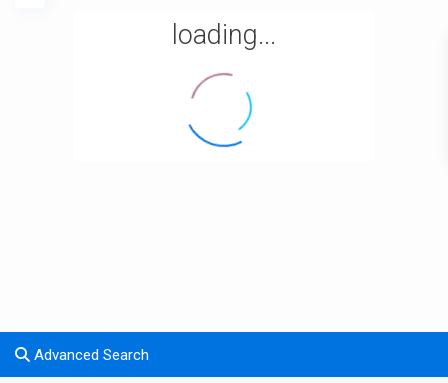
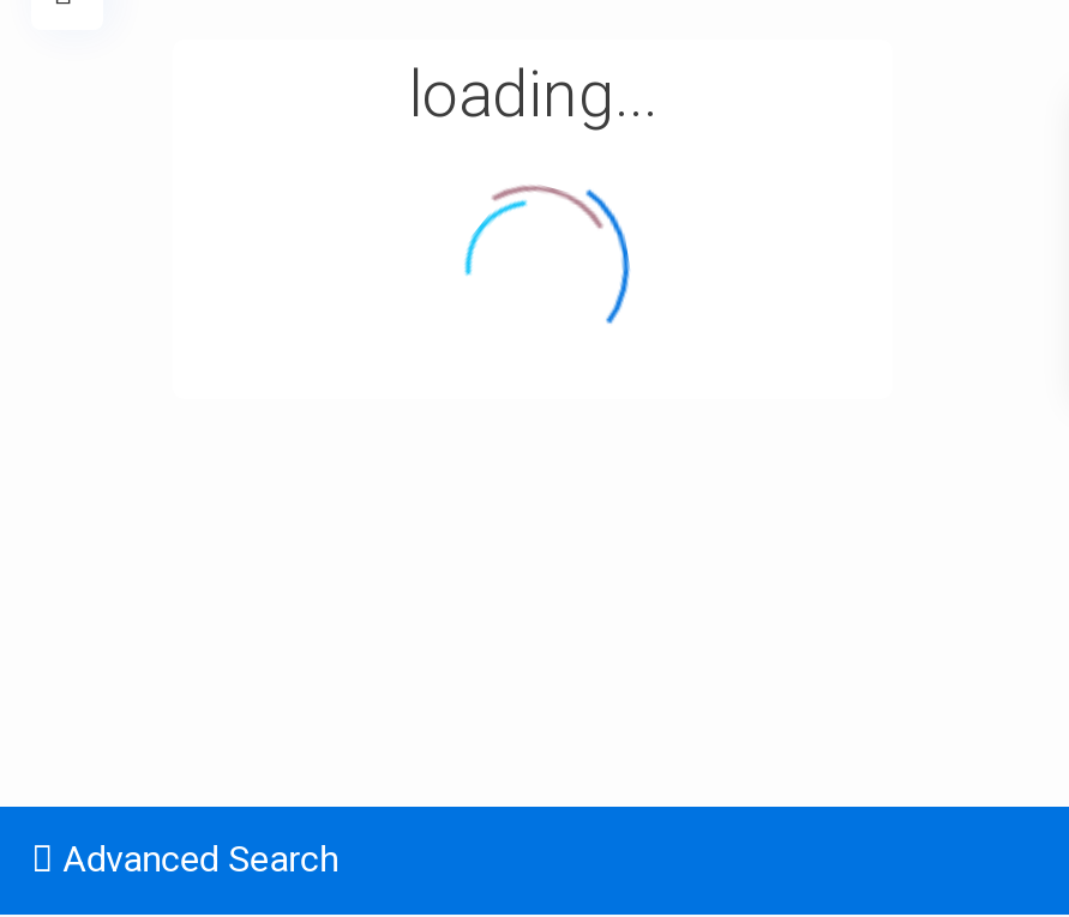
[188,76,264,148] [image] -> [449,188,631,361] [image]

